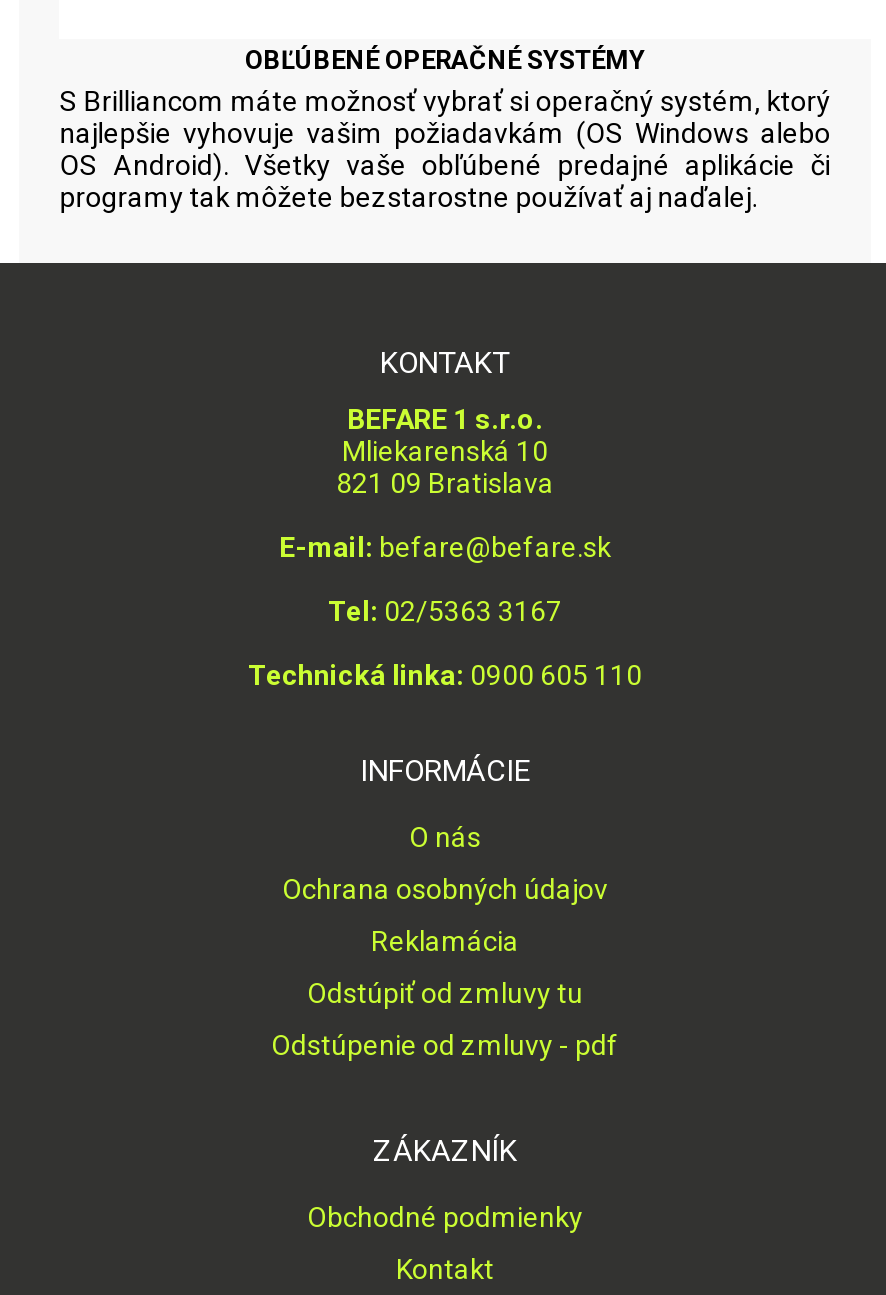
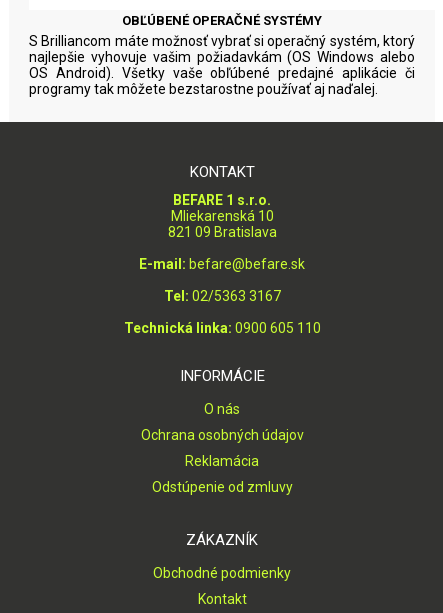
[271,977,619,1061] Odstúpiť od zmluvy tu | Odstúpenie od zmluvy - pdf -> [151,479,292,495] Odstúpenie od zmluvy

